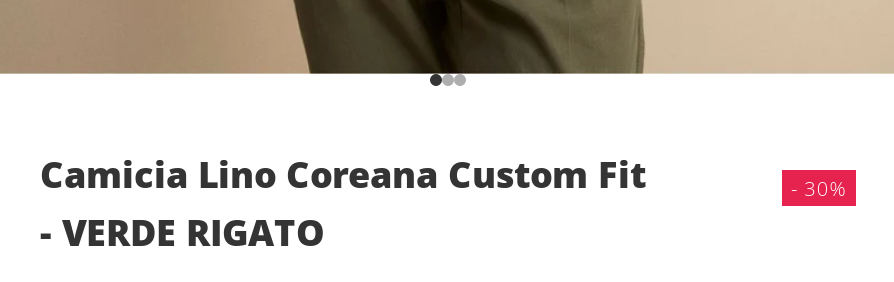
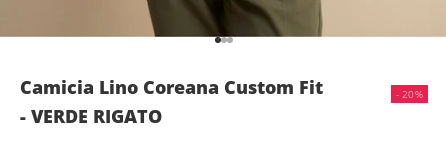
[791,174,846,202] - 30% -> [395,87,423,101] - 20%

